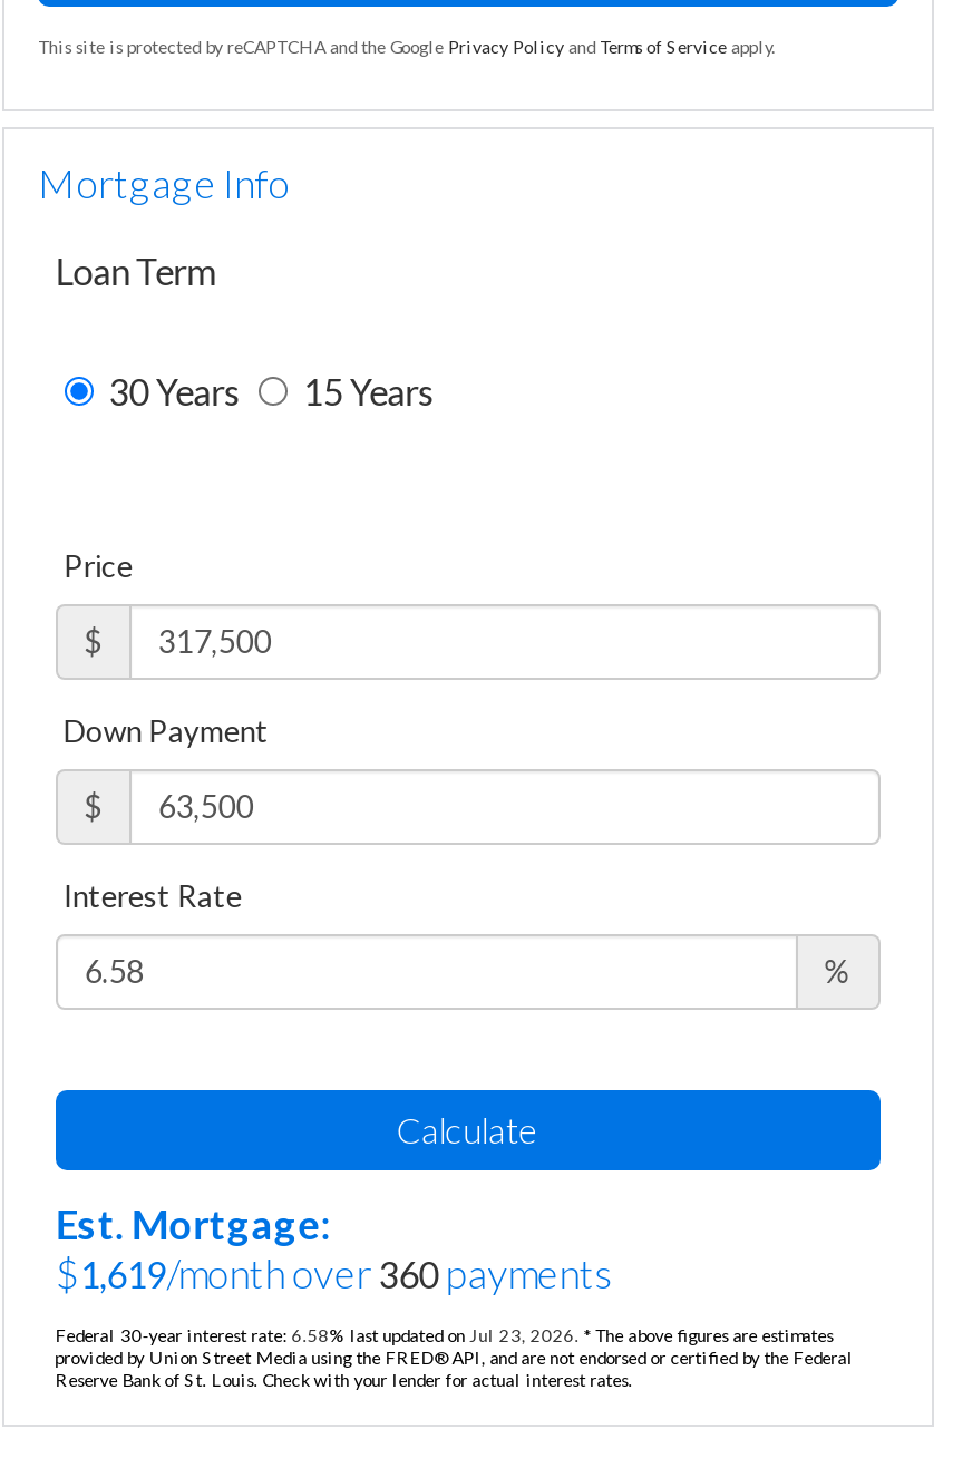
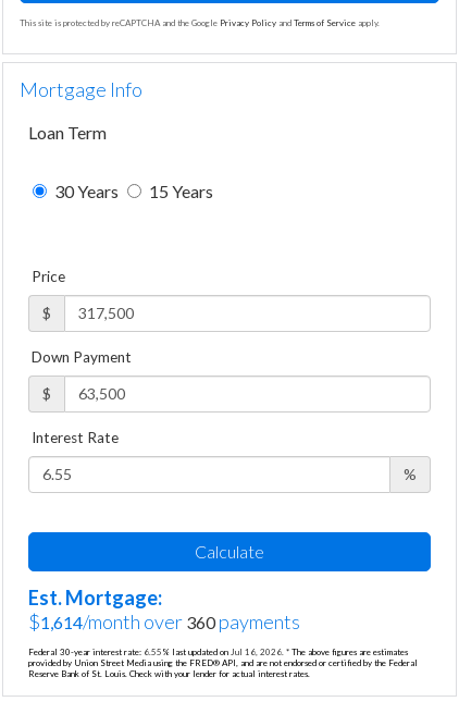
[55,1249,612,1298] $1,619/month over 360 payments -> [28,610,300,634] $1,614/month over 360 payments
[55,1325,833,1347] Federal 30-year interest rate: 6.58% last updated on Jul 23, 2026. * The above figures are estimates -> [28,647,408,658] Federal 30-year interest rate: 6.55% last updated on Jul 16, 2026. * The above figures are estimates

